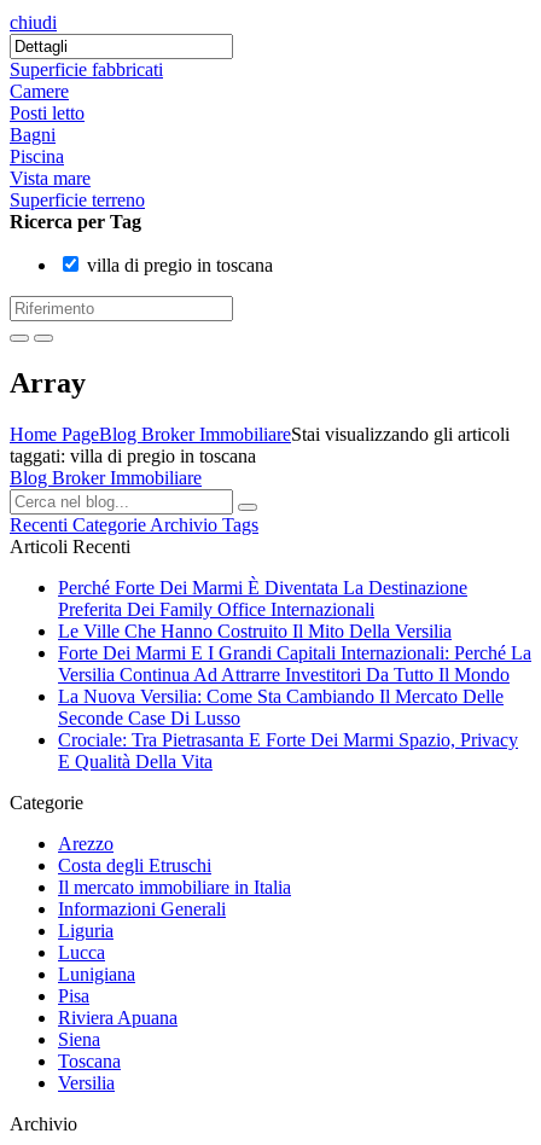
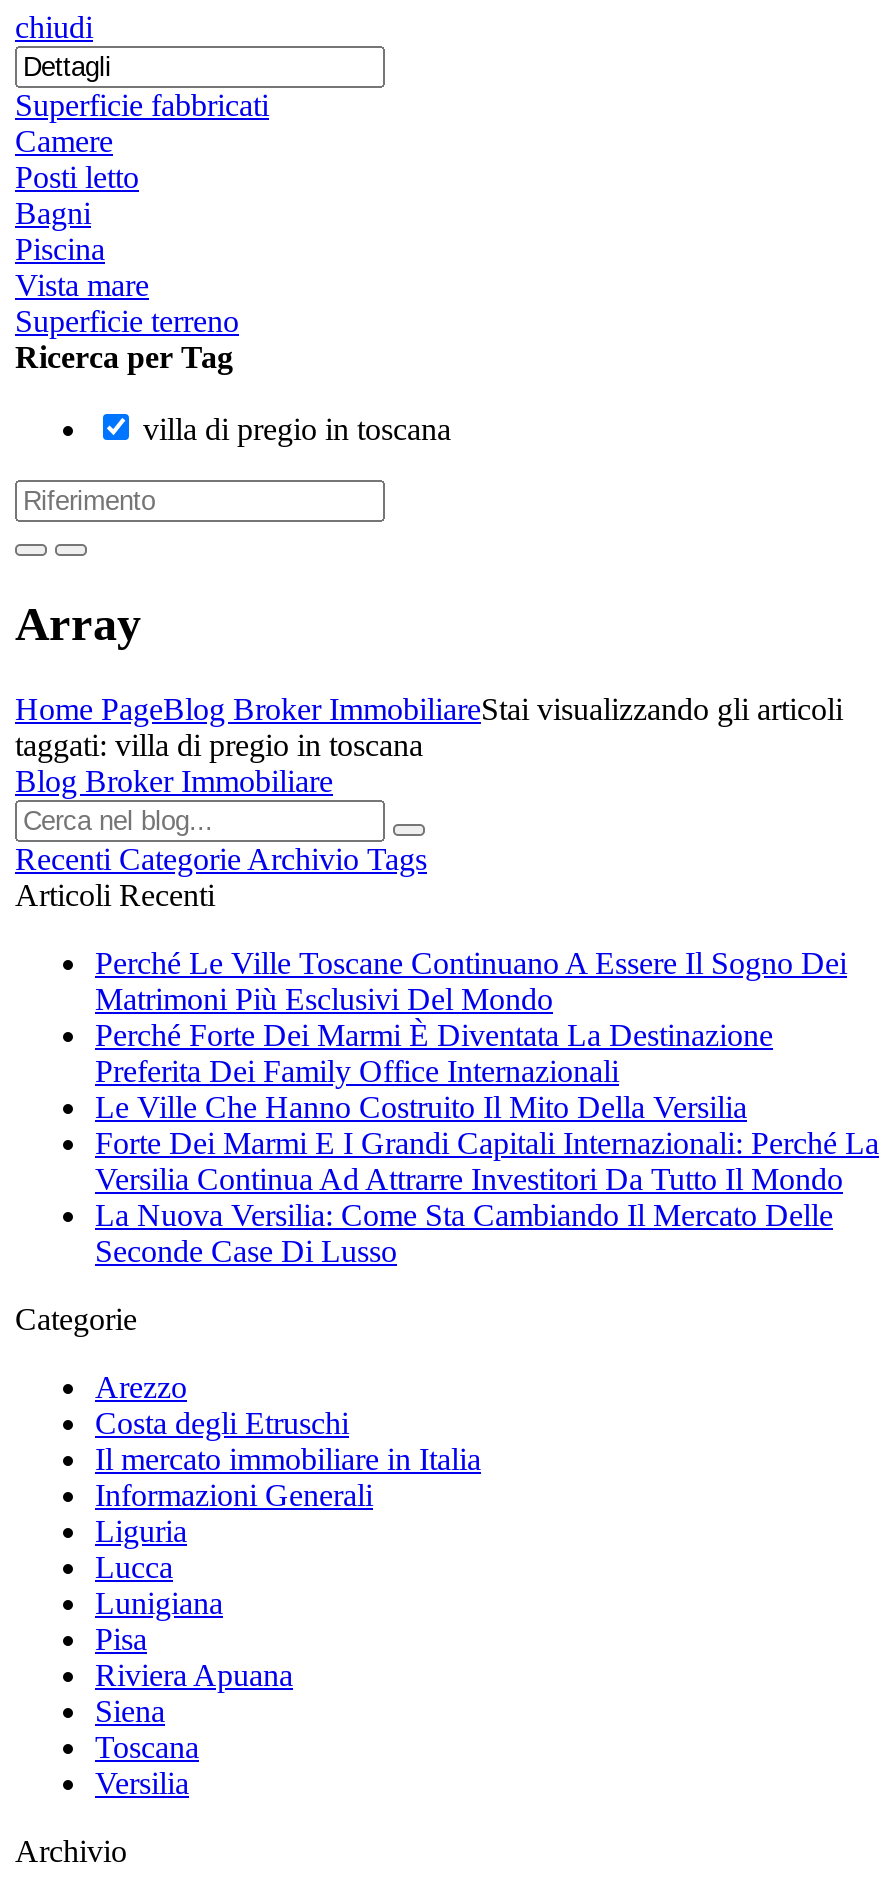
none -> [95,946,847,1016] Perché Le Ville Toscane Continuano A Essere Il Sogno Dei | Matrimoni Più Esclusivi Del Mondo
moved [58,577,531,728] -> [95,1018,879,1268]: Perché Forte Dei Marmi È Diventata La Destinazione | Preferita Dei Family Office Internazionali | Le Ville Che Hanno Costruito Il Mito Della Versilia | Forte Dei Marmi E I Grandi Capitali Internazionali: Perché La | Versilia Continua Ad Attrarre Investitori Da Tutto Il Mondo | La Nuova Versilia: Come Sta Cambiando Il Mercato Delle | Seconde Case Di Lusso
[58,729,518,772] Crociale: Tra Pietrasanta E Forte Dei Marmi Spazio, Privacy | E Qualità Della Vita -> none

